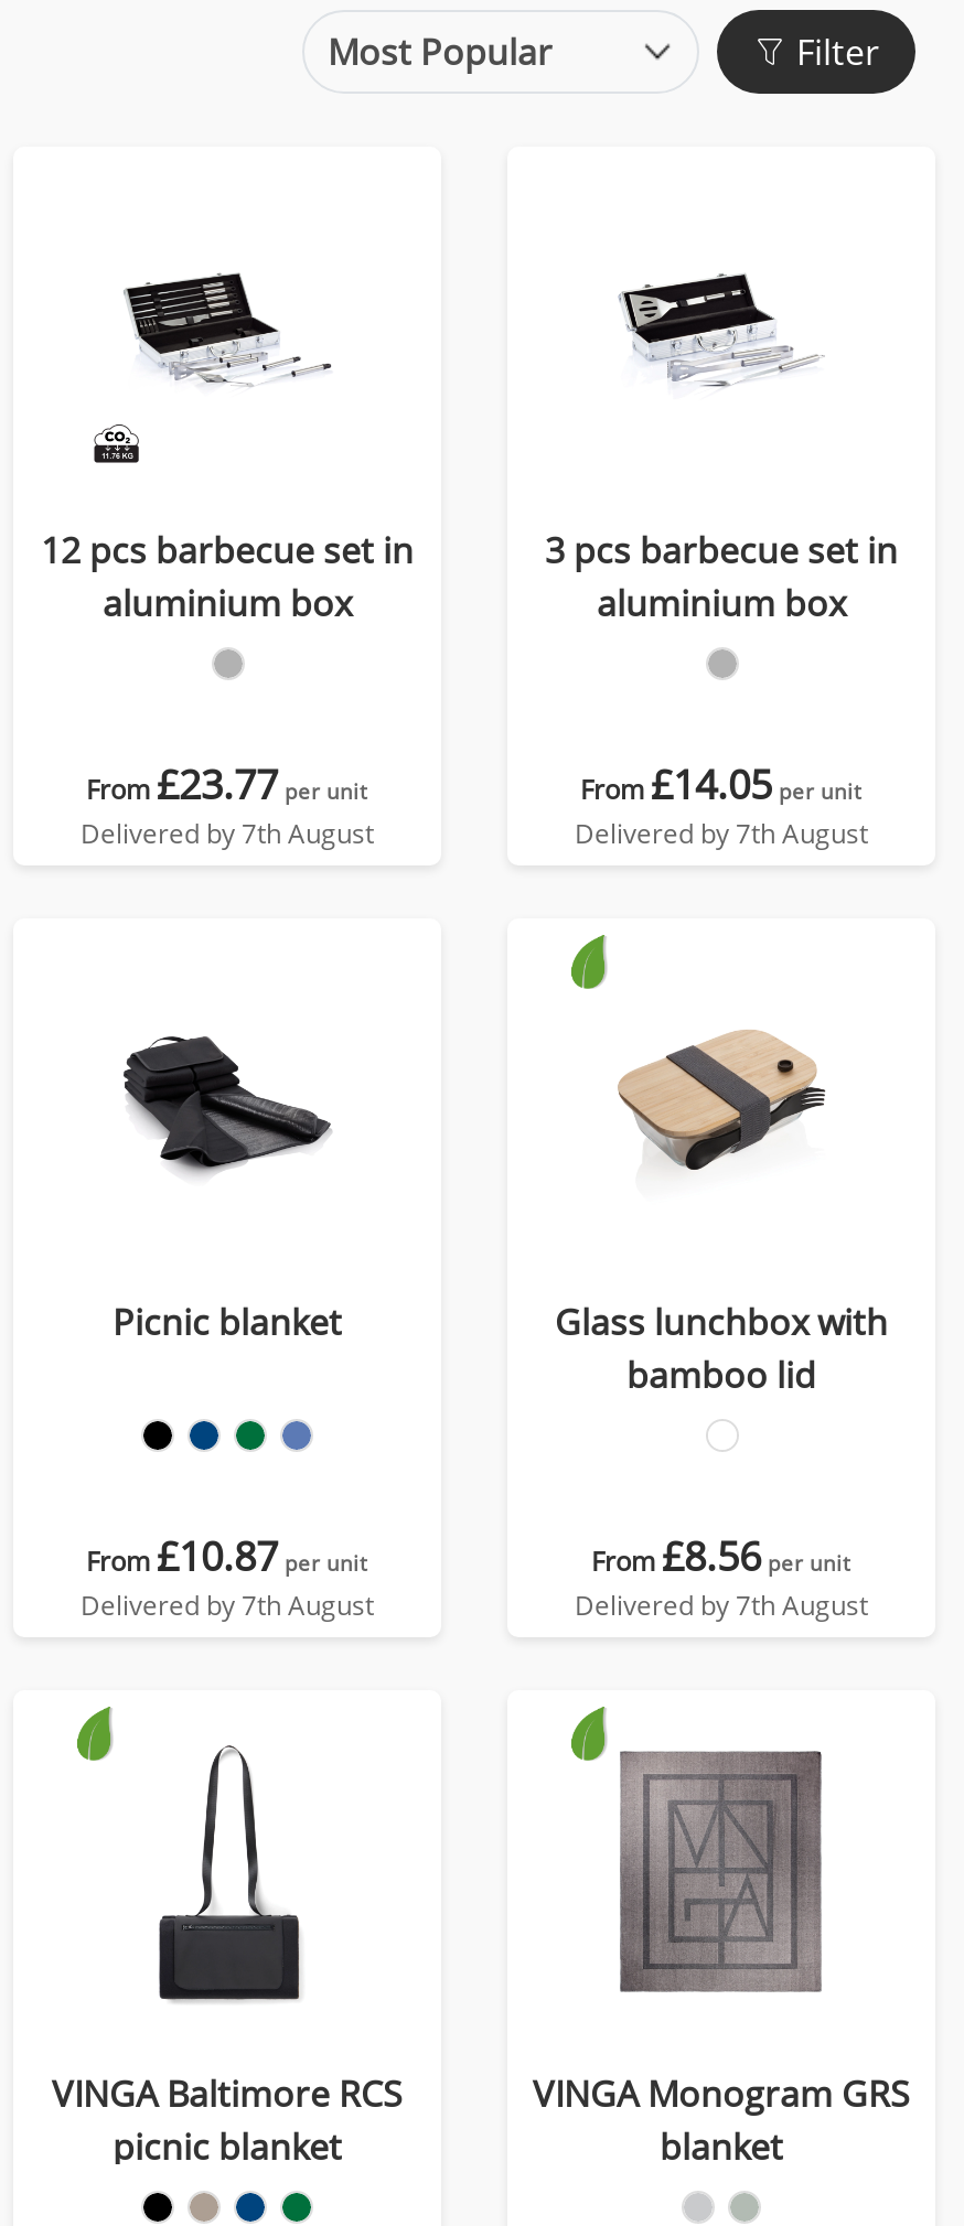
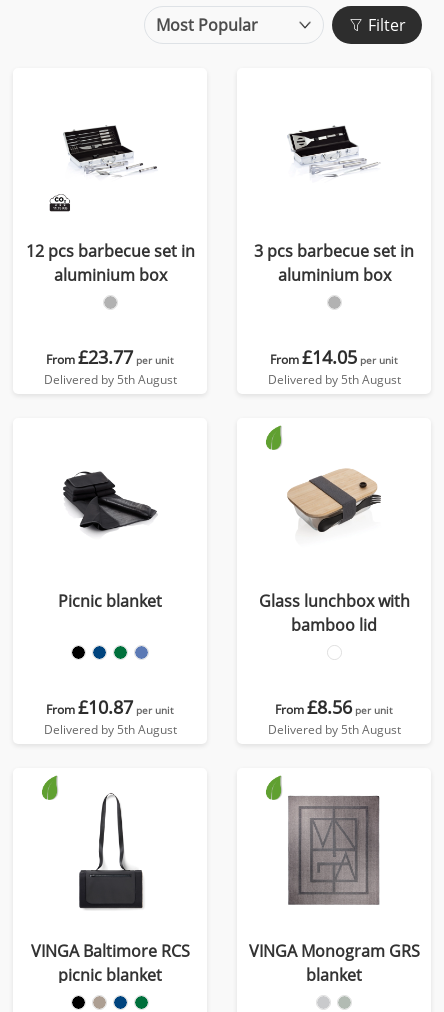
[81,815,374,852] Delivered by 7th August -> [43,371,176,388] Delivered by 5th August
[575,815,868,852] Delivered by 7th August -> [267,371,400,388] Delivered by 5th August
[81,1587,374,1624] Delivered by 7th August -> [43,721,176,738] Delivered by 5th August
[575,1587,868,1624] Delivered by 7th August -> [267,721,400,738] Delivered by 5th August

